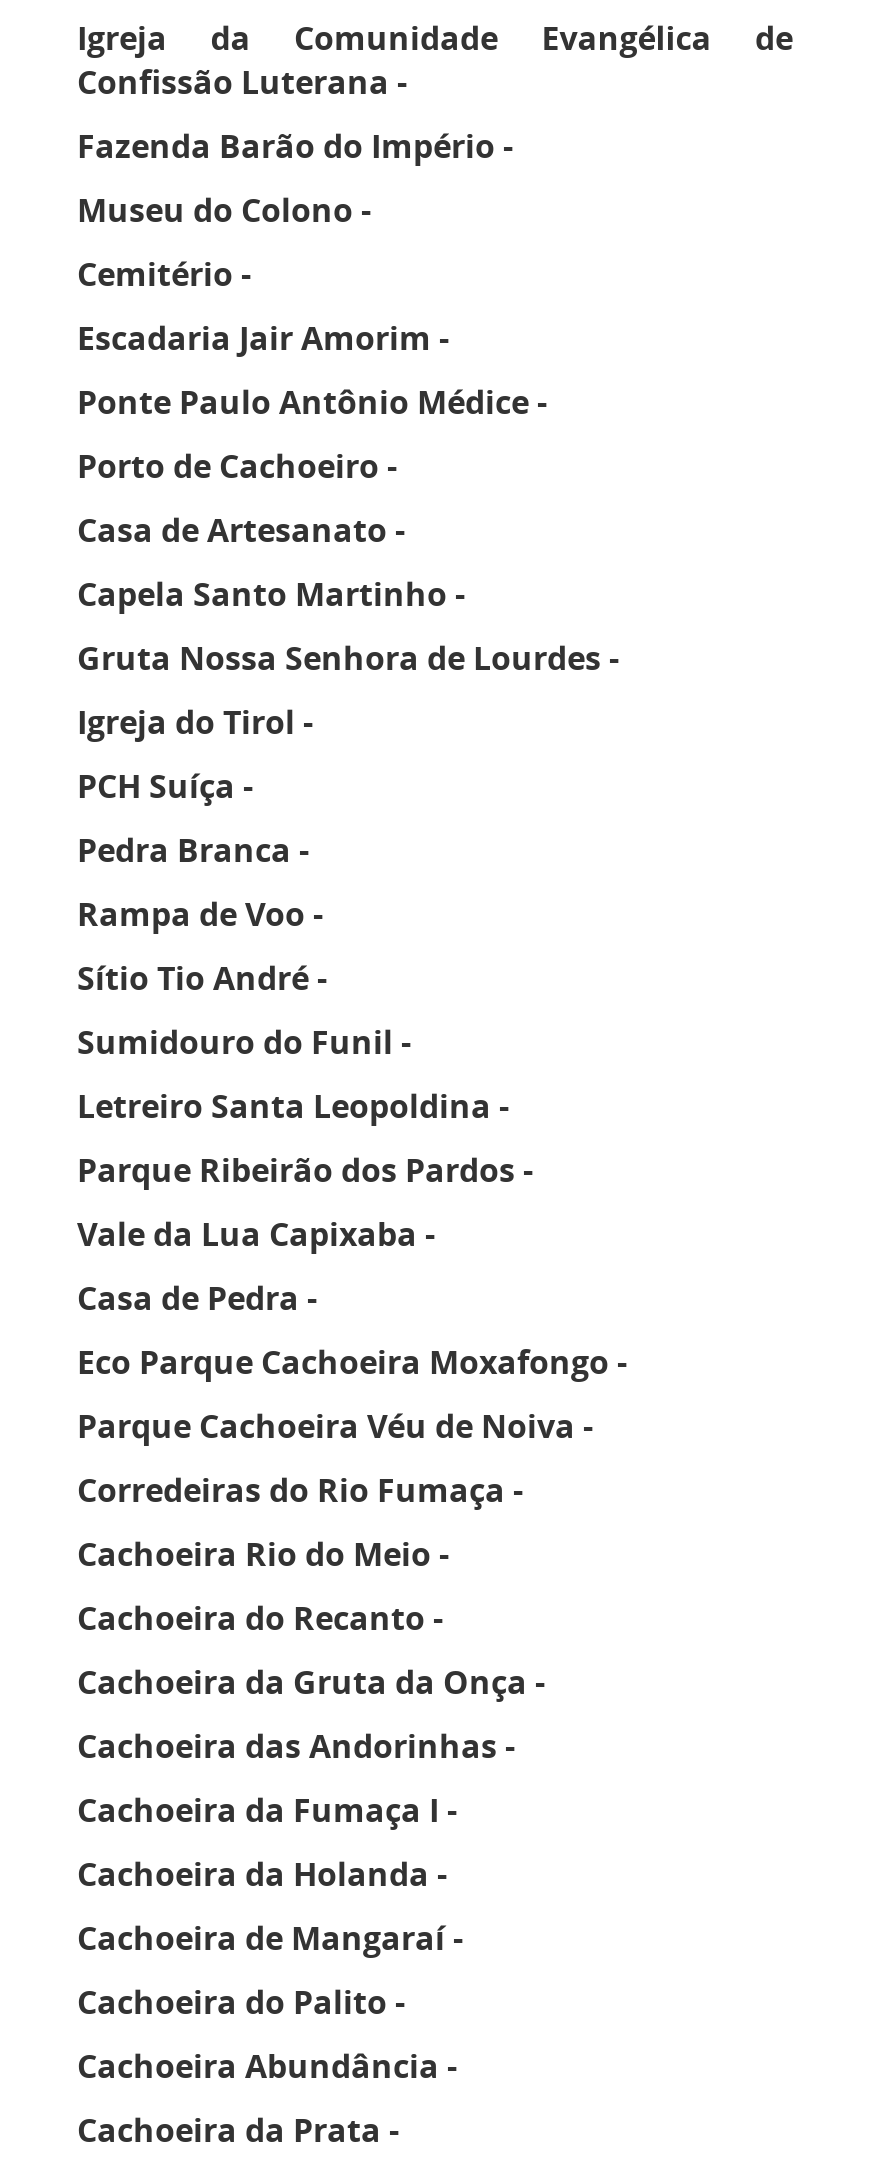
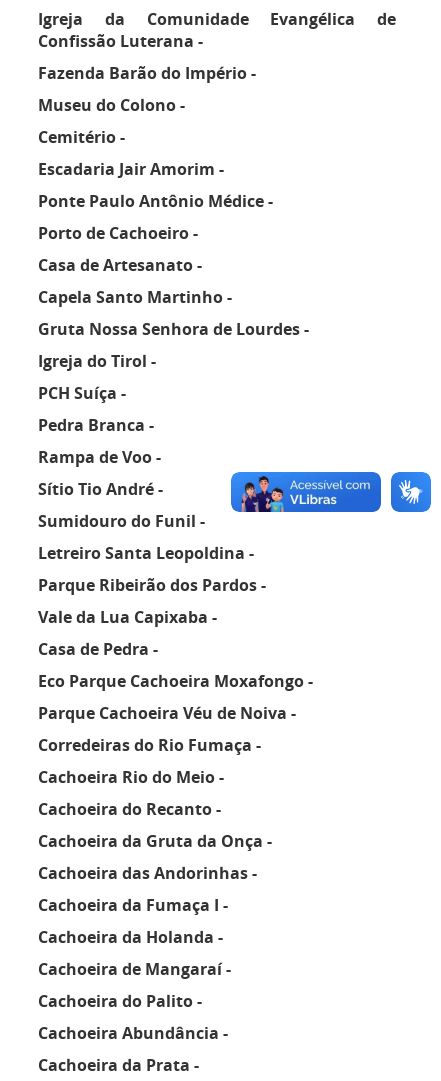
none -> [230,471,382,513] [image]
none -> [390,471,432,513] [image]

